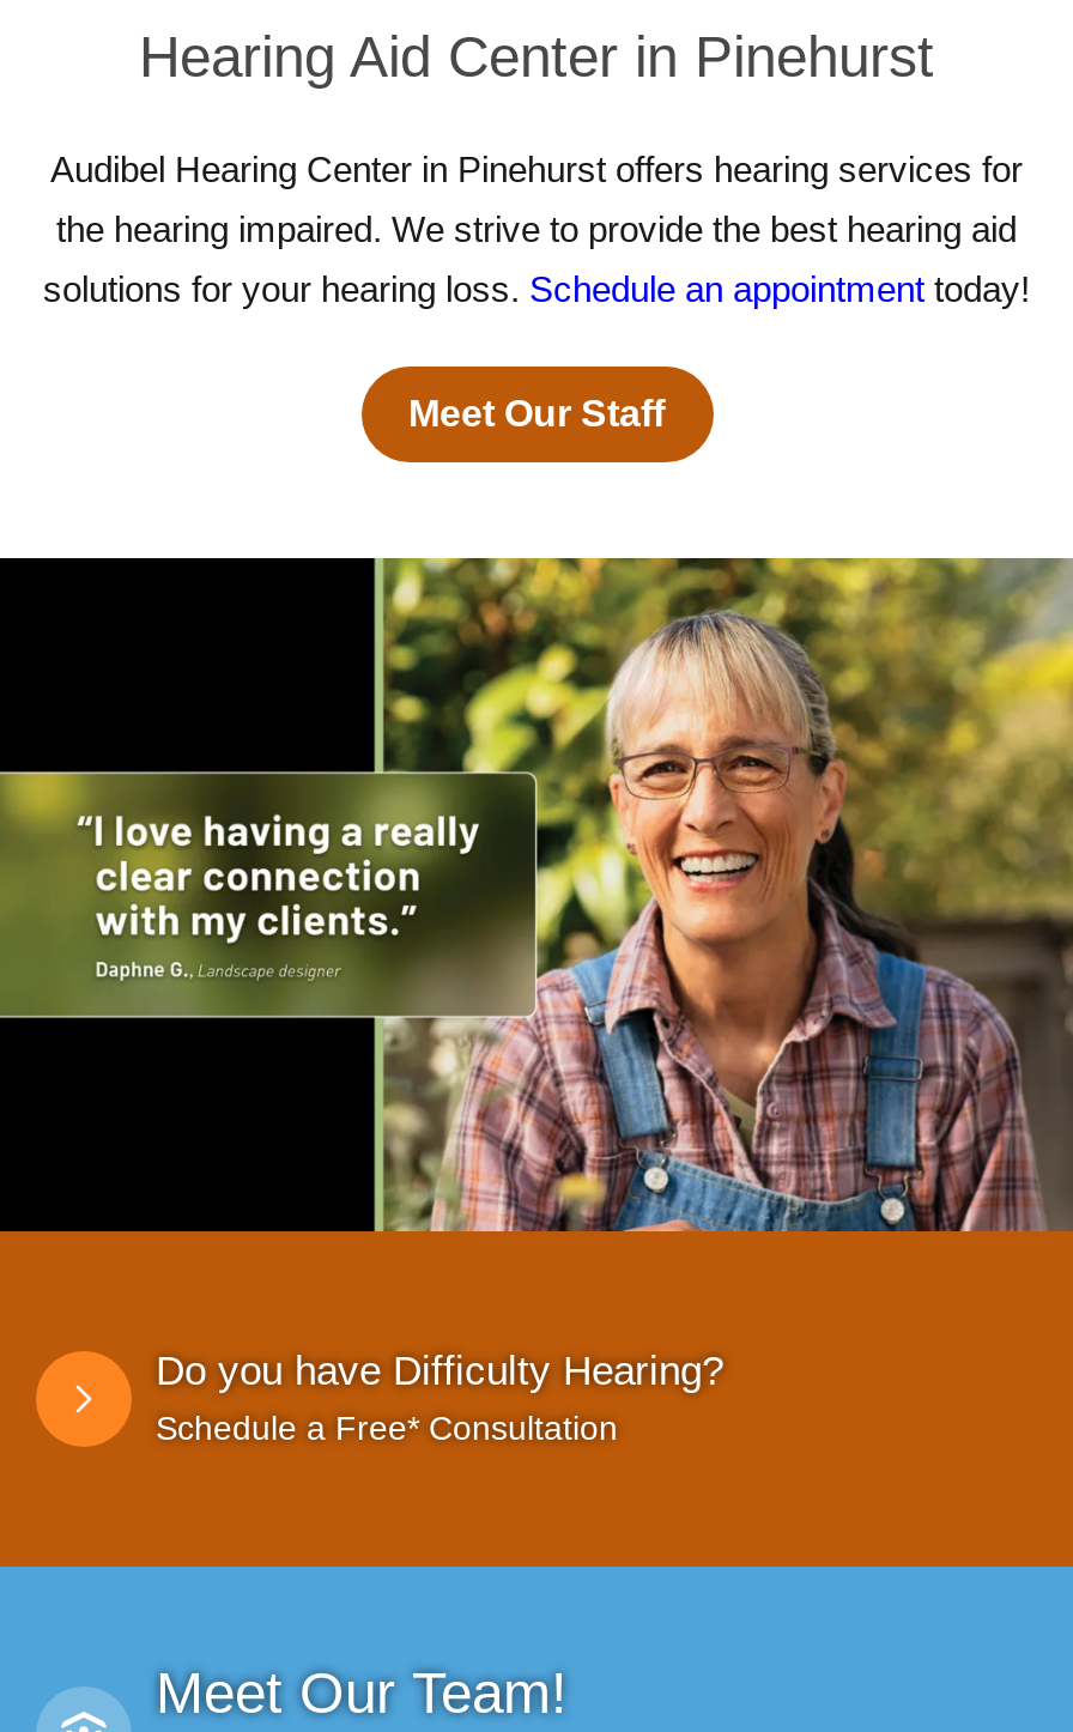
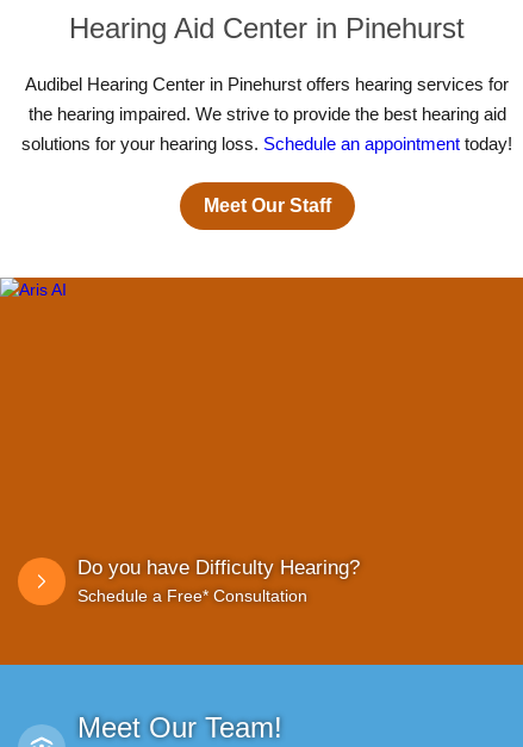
[7,555,1066,1233] [image] -> none

